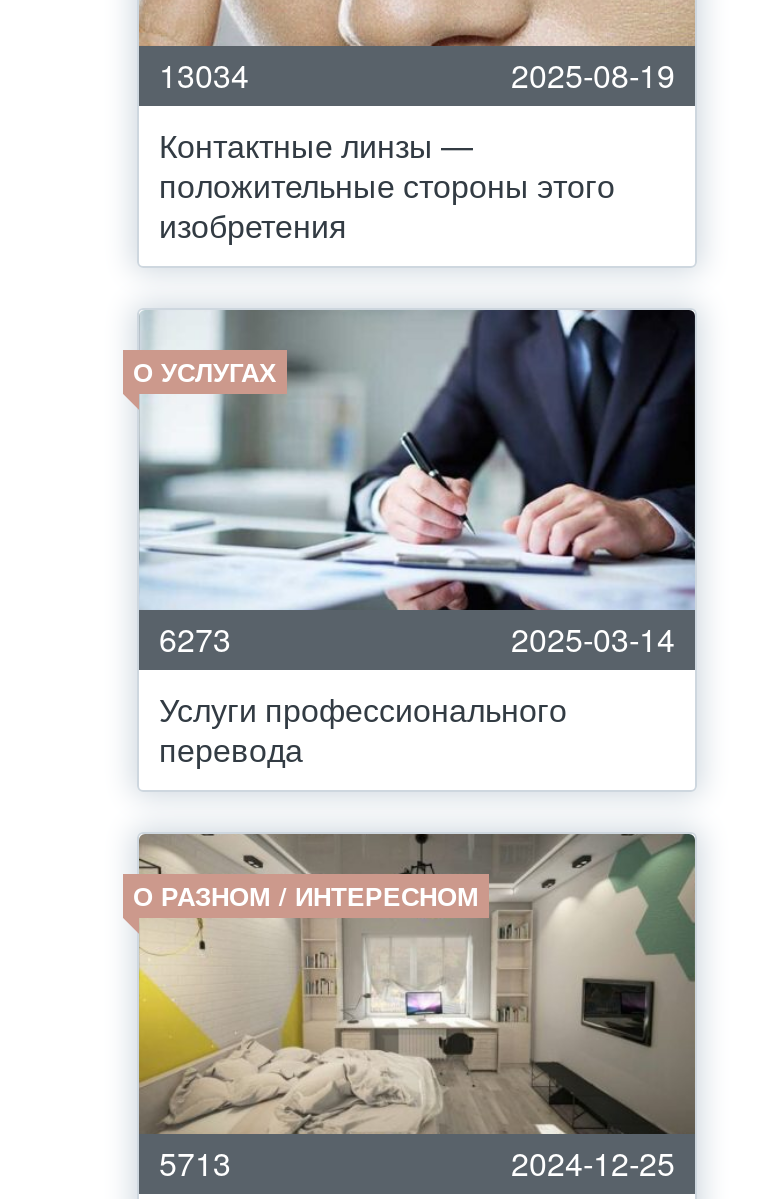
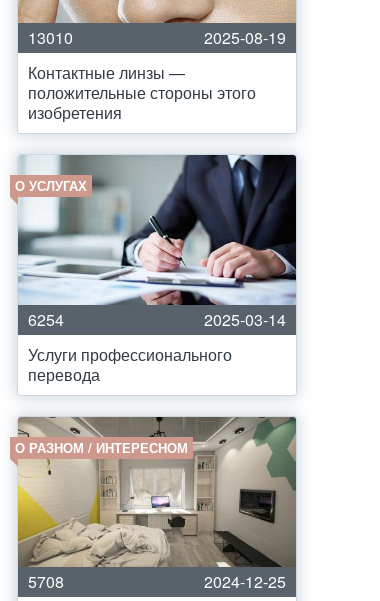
[159,52,249,98] 13034 -> [28,26,73,49] 13010
[159,616,231,662] 6273 -> [28,308,64,331] 6254
[159,1140,231,1186] 5713 -> [28,570,64,593] 5708

